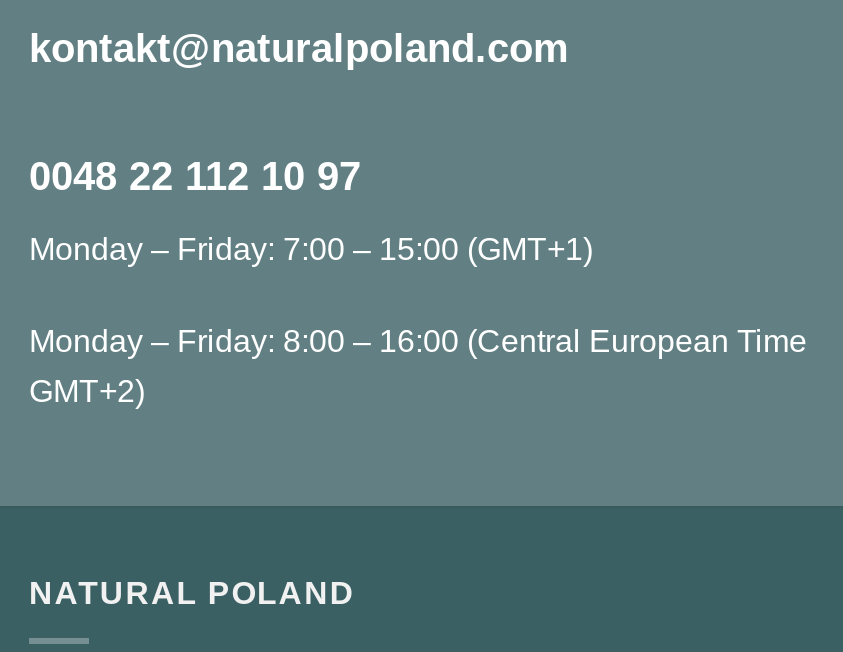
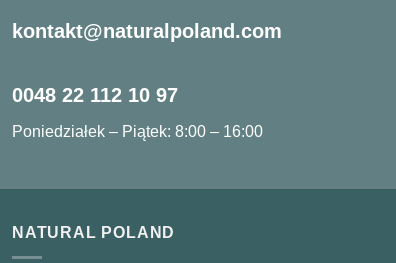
[29,233,807,408] Monday – Friday: 7:00 – 15:00 (GMT+1) | Monday – Friday: 8:00 – 16:00 (Central European Time | GMT+2) -> [12,123,263,140] Poniedziałek – Piątek: 8:00 – 16:00

